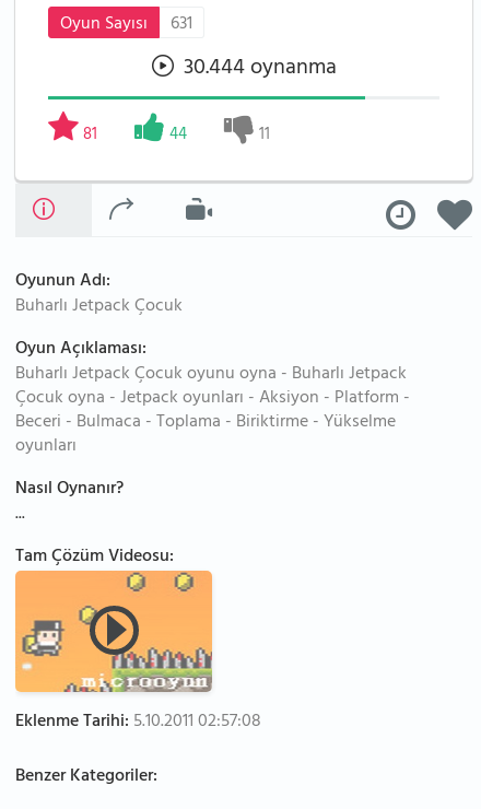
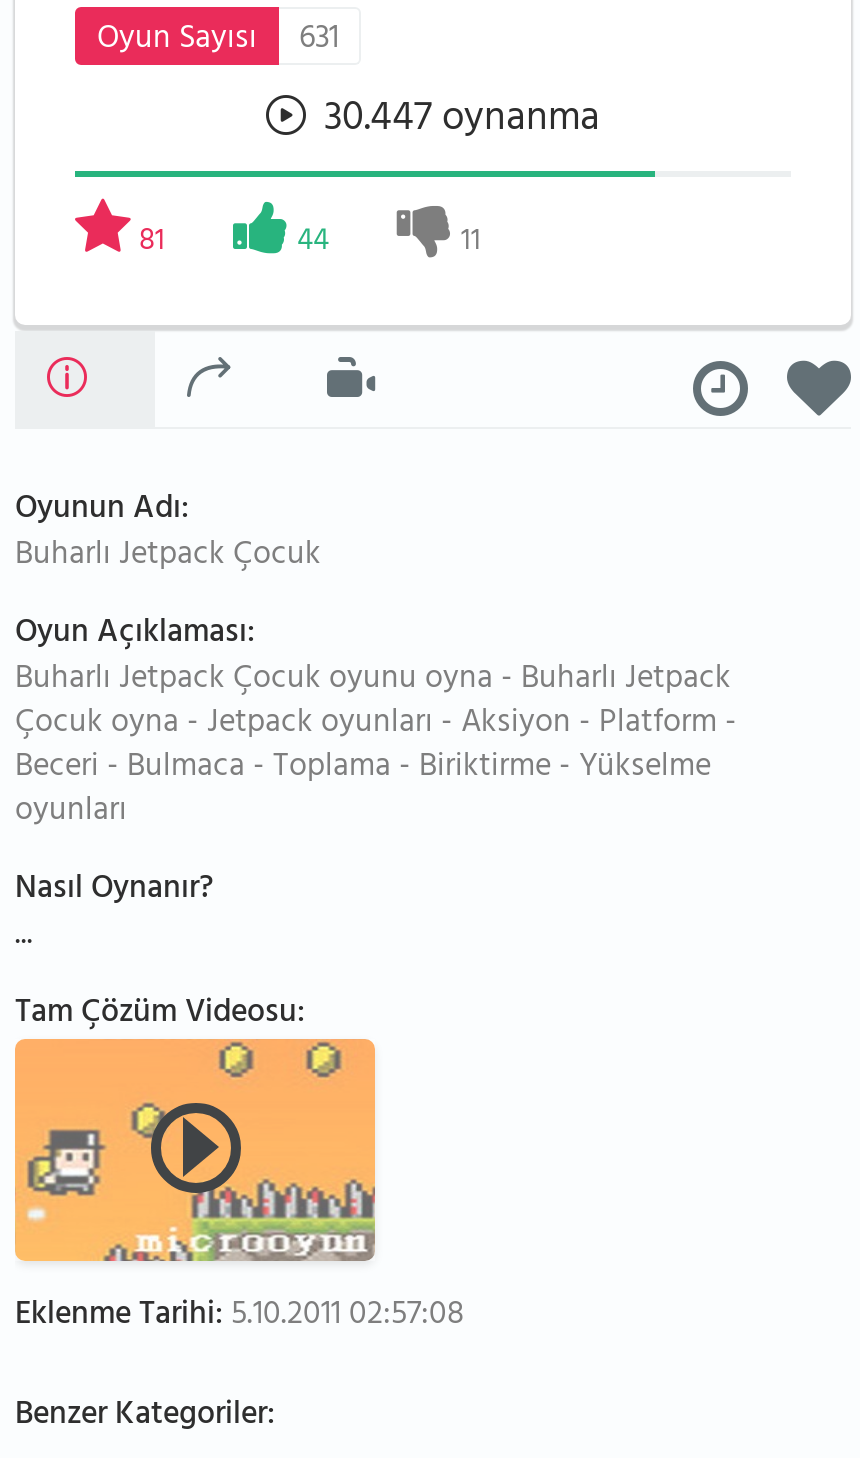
[178,49,336,89] 30.444 oynanma -> [314,84,600,158] 30.447 oynanma

